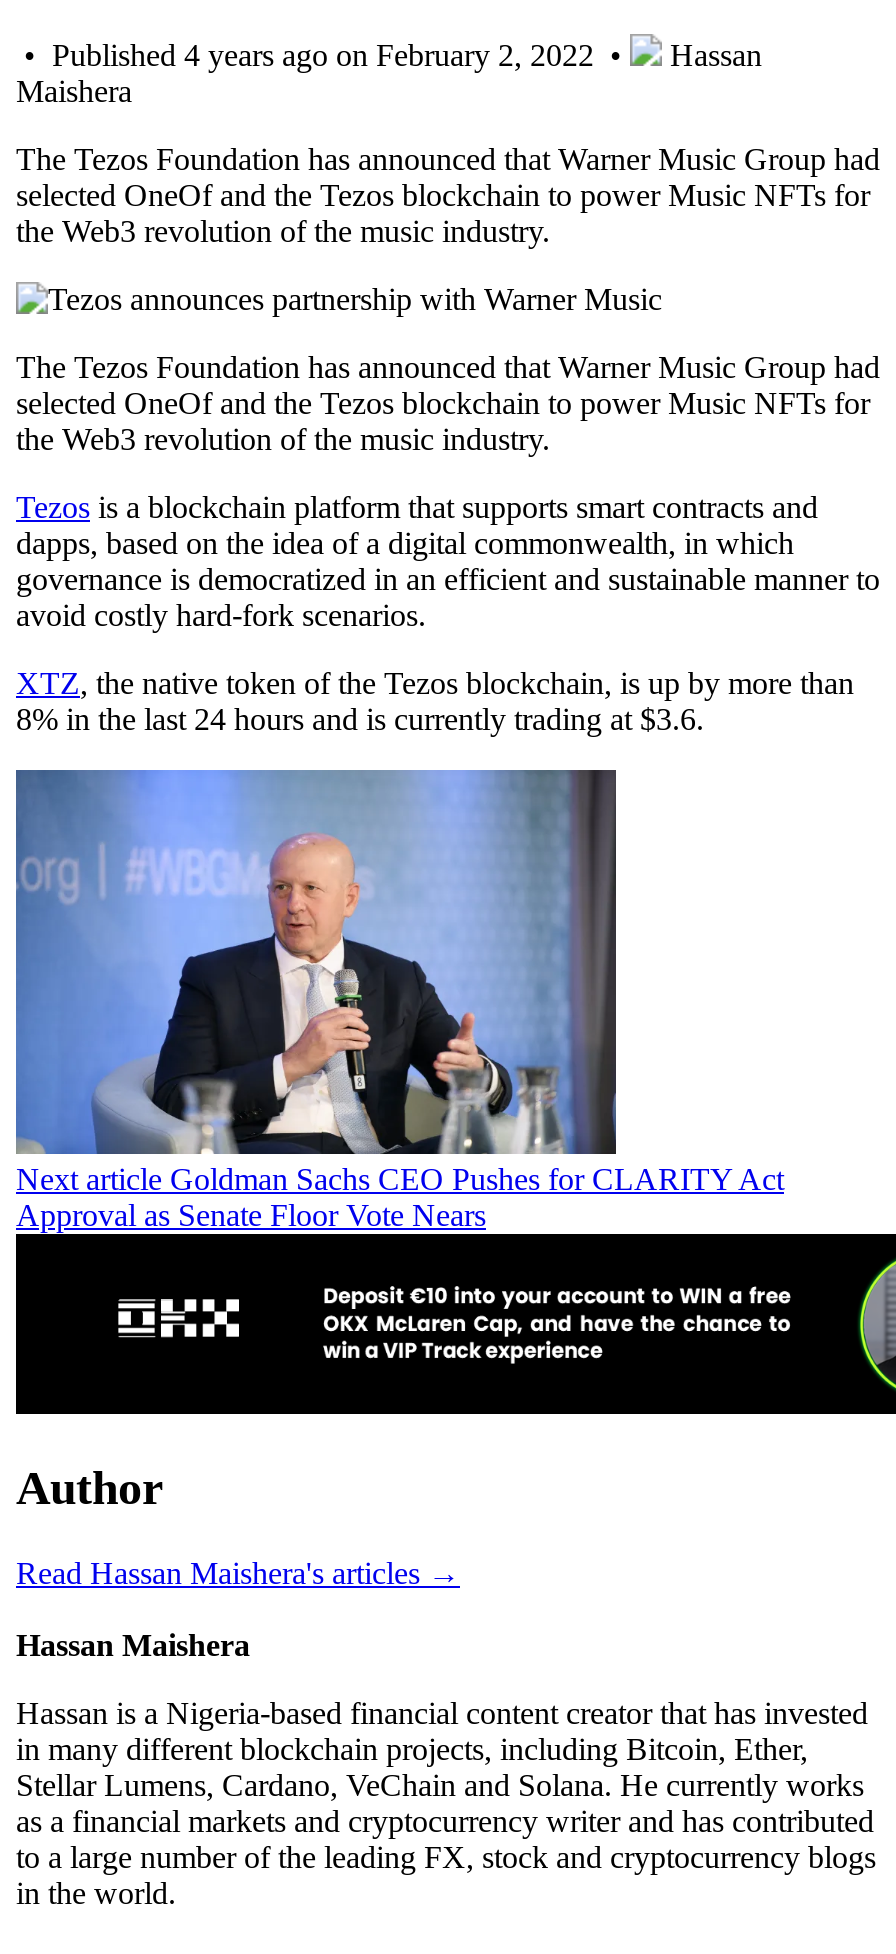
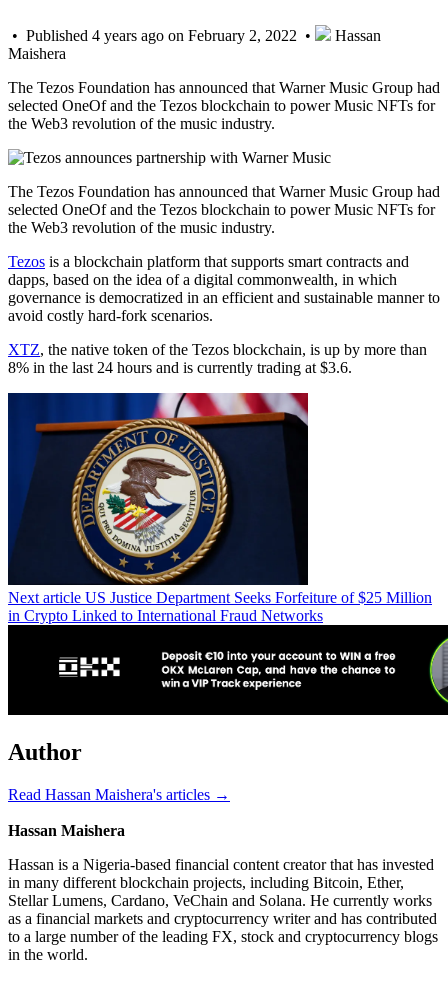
[14,768,784,1232] [image] | Next article Goldman Sachs CEO Pushes for CLARITY Act | Approval as Senate Floor Vote Nears -> [7,392,432,624] [image] | Next article US Justice Department Seeks Forfeiture of $25 Million | in Crypto Linked to International Fraud Networks

